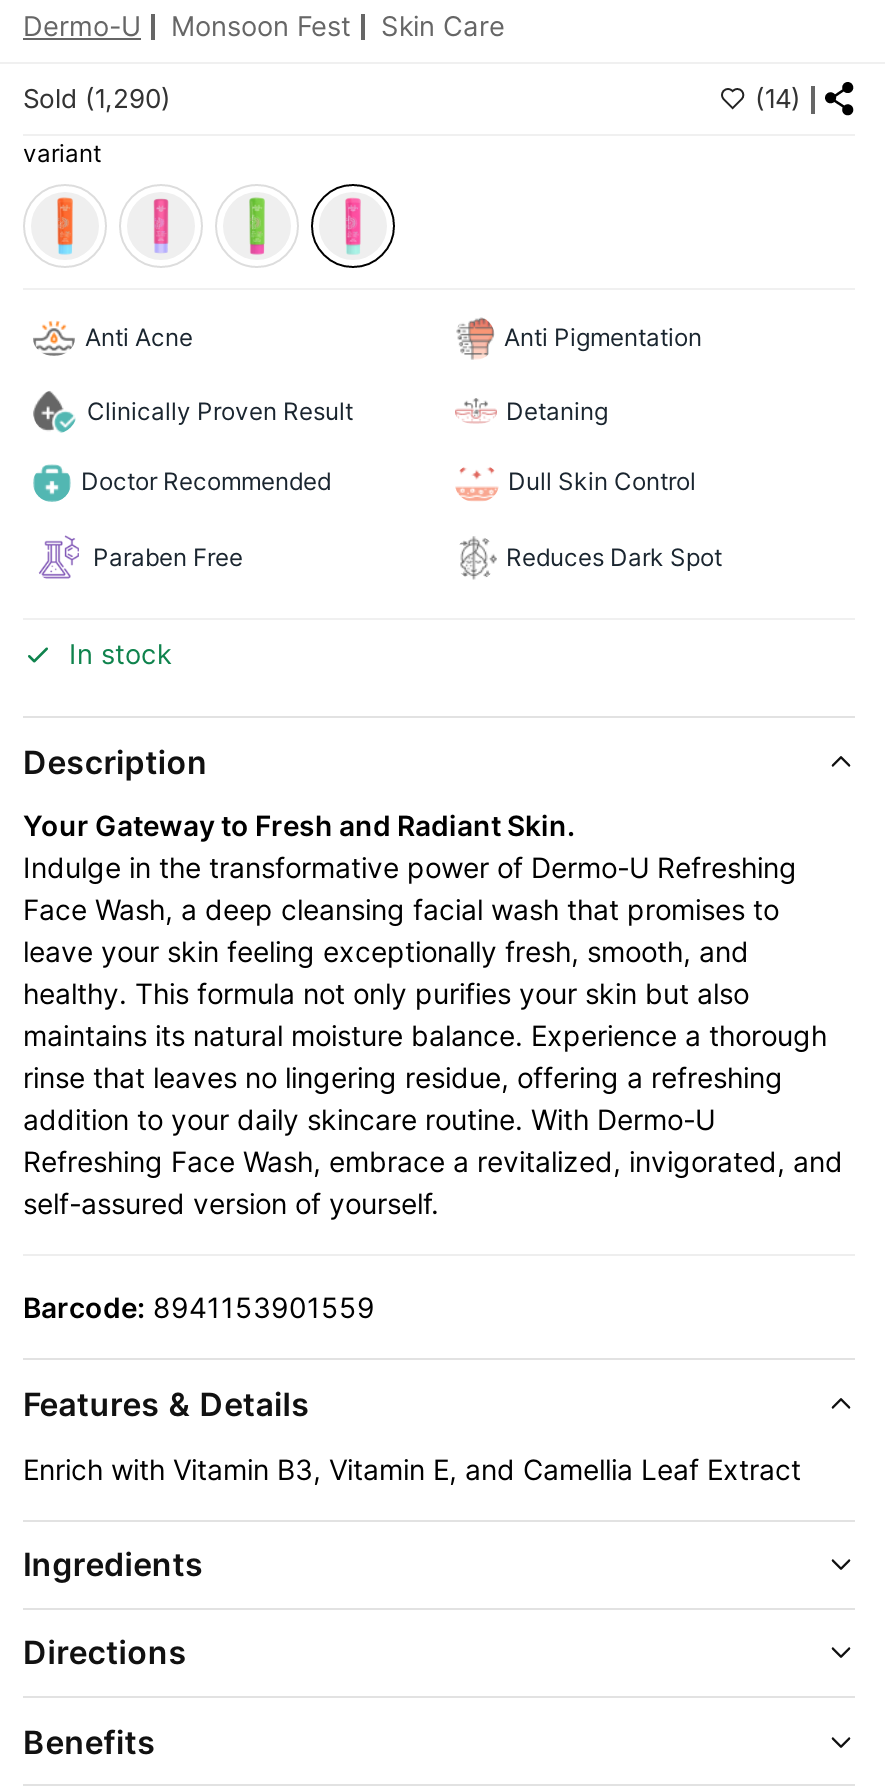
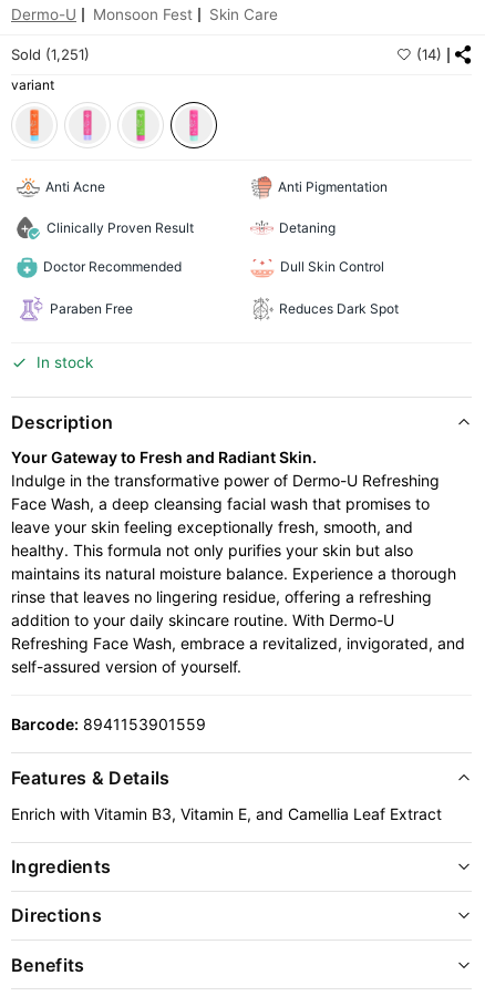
[23,81,171,113] Sold (1,290) -> [11,45,90,63] Sold (1,251)

